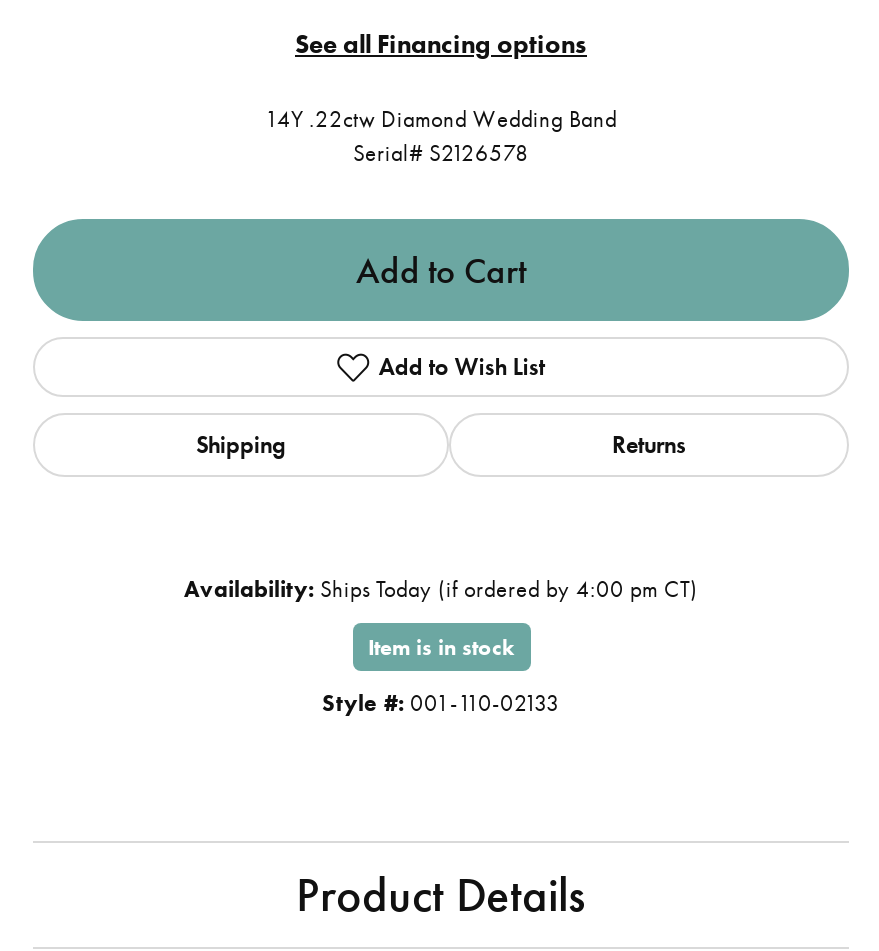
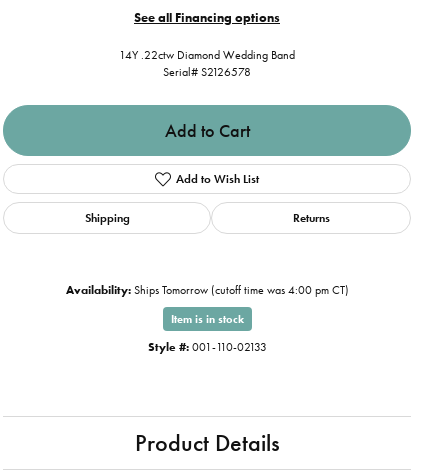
[184,575,698,603] Availability: Ships Today (if ordered by 4:00 pm CT) -> [65,283,348,297] Availability: Ships Tomorrow (cutoff time was 4:00 pm CT)

